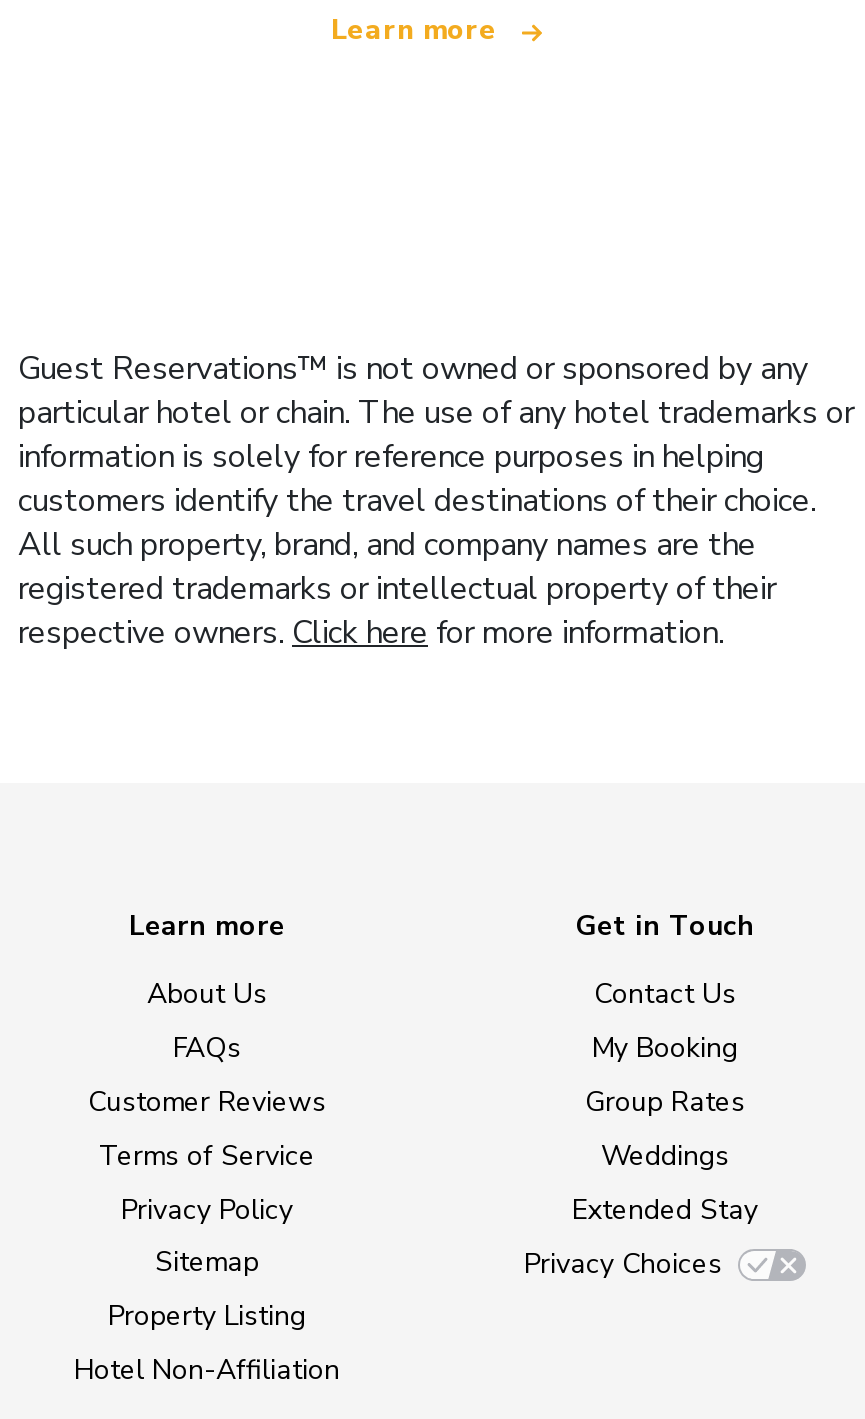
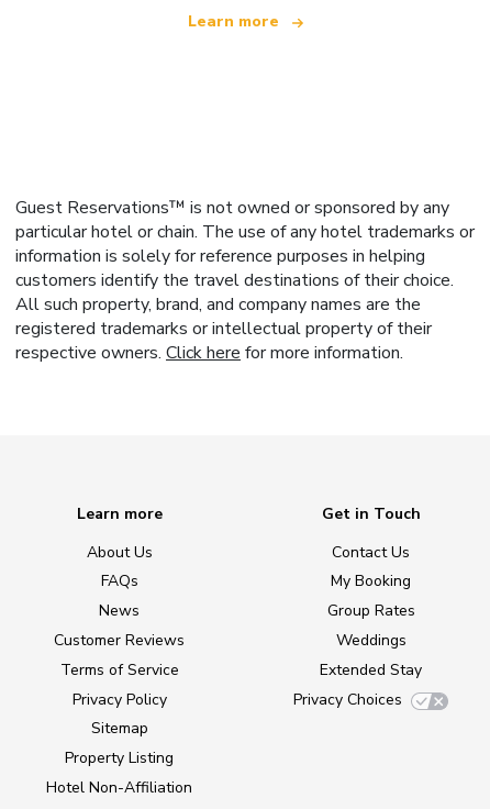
none -> [99,600,140,621] News

